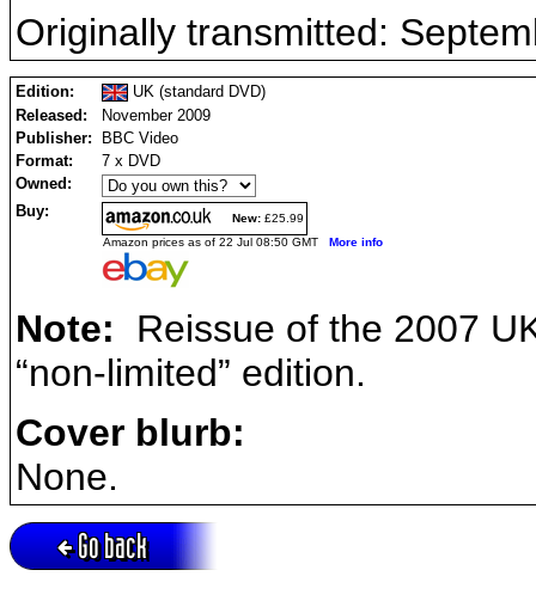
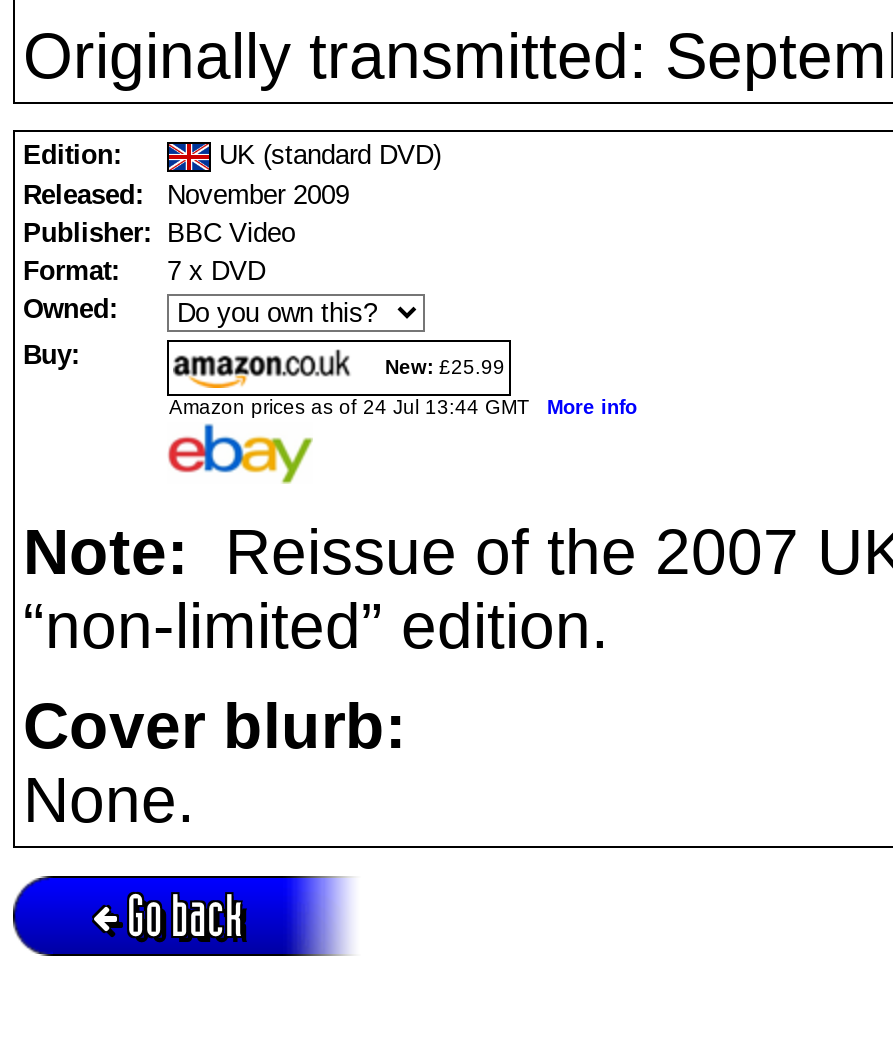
[103,236,383,249] Amazon prices as of 22 Jul 08:50 GMT More info -> [169,397,637,419] Amazon prices as of 24 Jul 13:44 GMT More info

